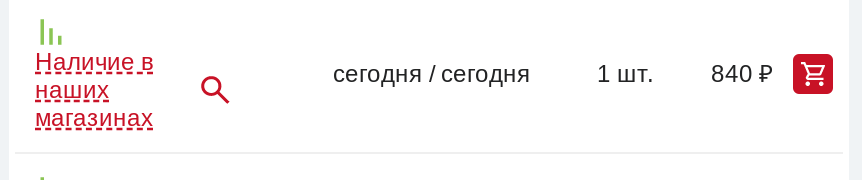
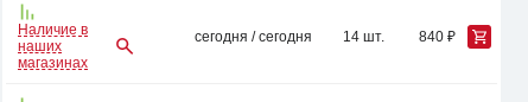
[597,60,653,88] 1 шт. -> [343,29,384,45] 14 шт.

